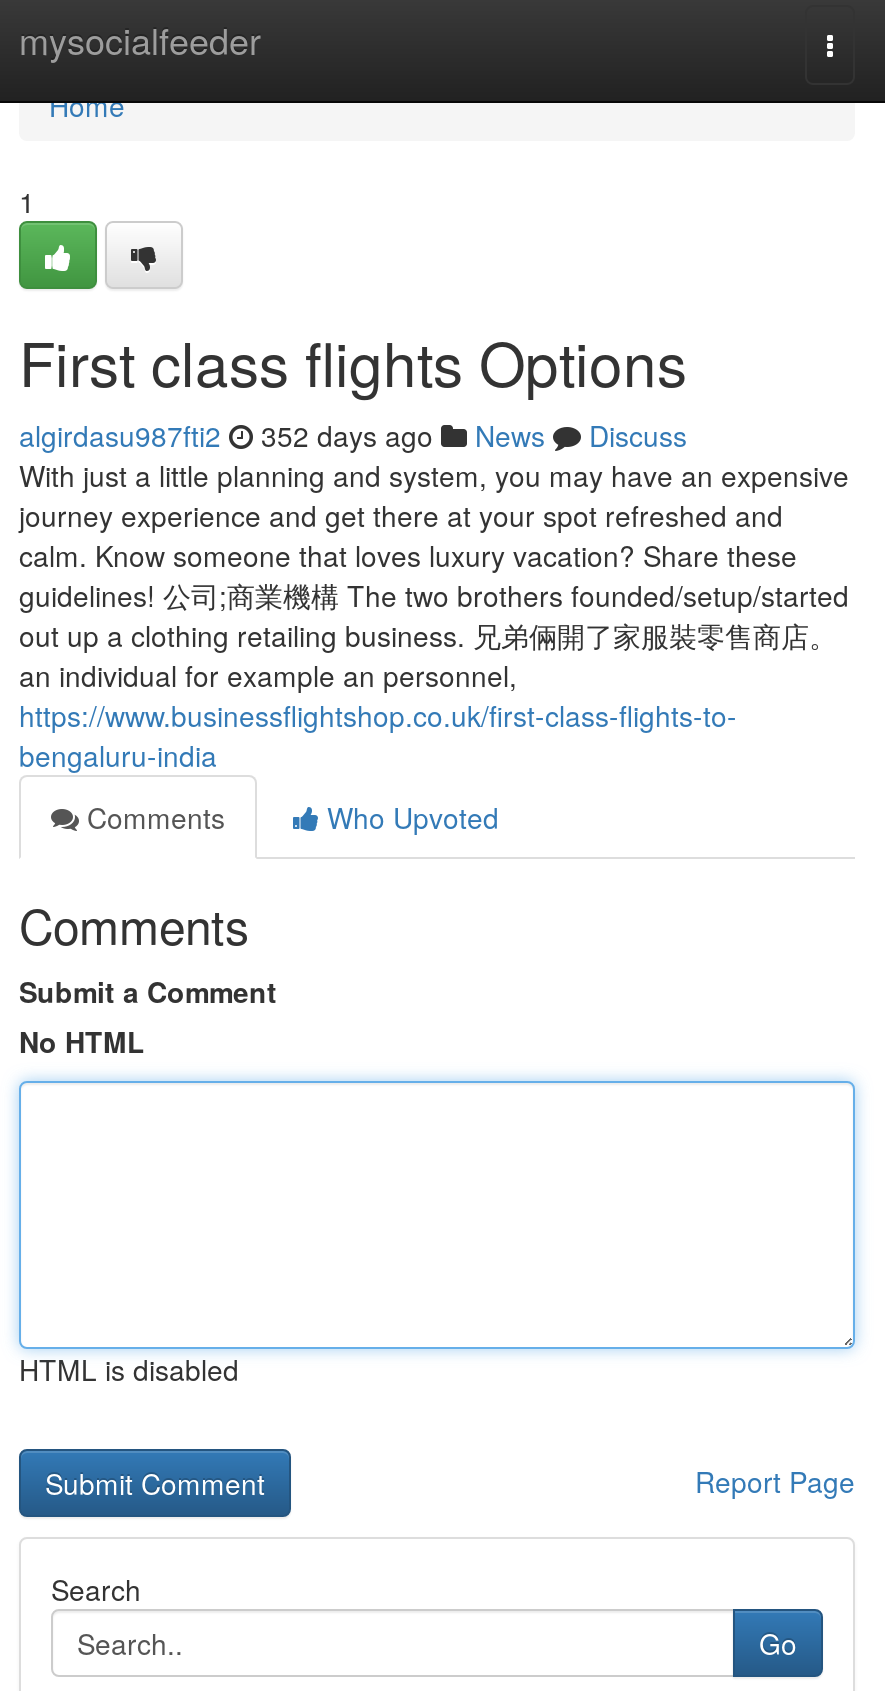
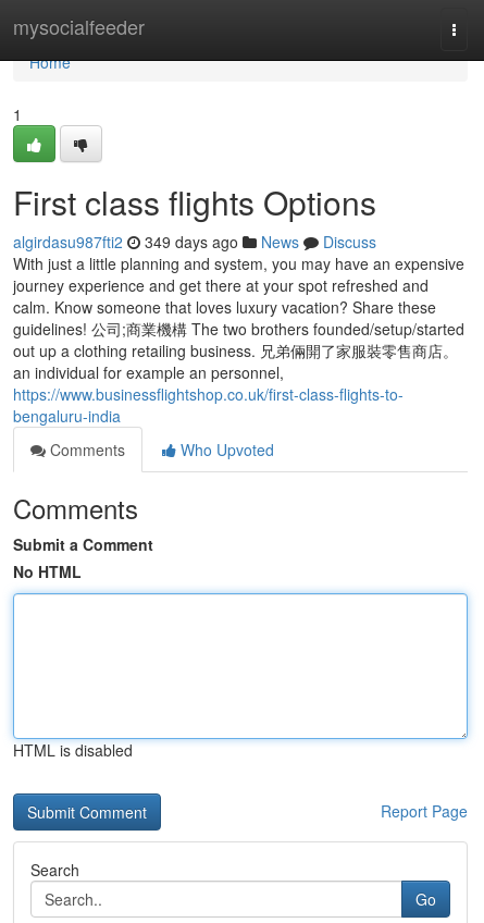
[19,415,687,455] algirdasu987fti2 352 days ago News Discuss -> [13,231,376,253] algirdasu987fti2 349 days ago News Discuss

